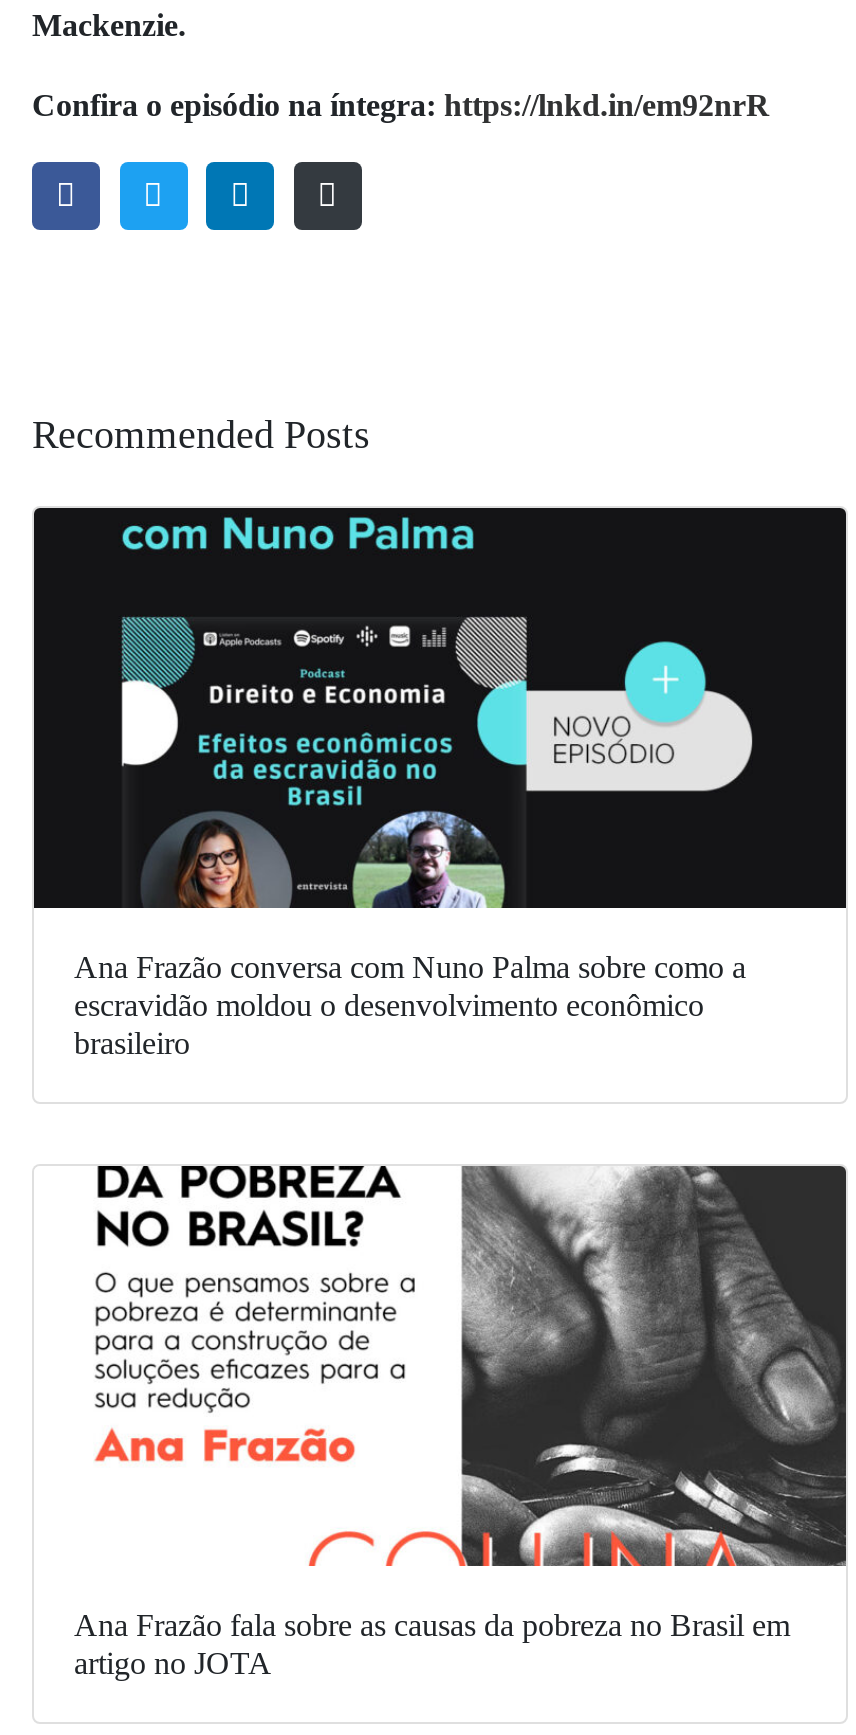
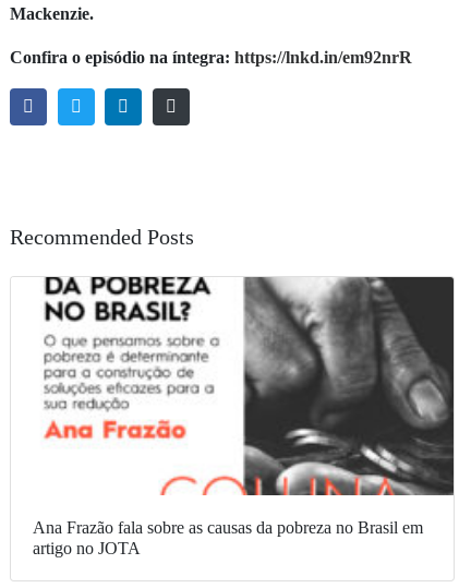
[32,506,844,1060] [image] | Ana Frazão conversa com Nuno Palma sobre como a | escravidão moldou o desenvolvimento econômico | brasileiro -> none

